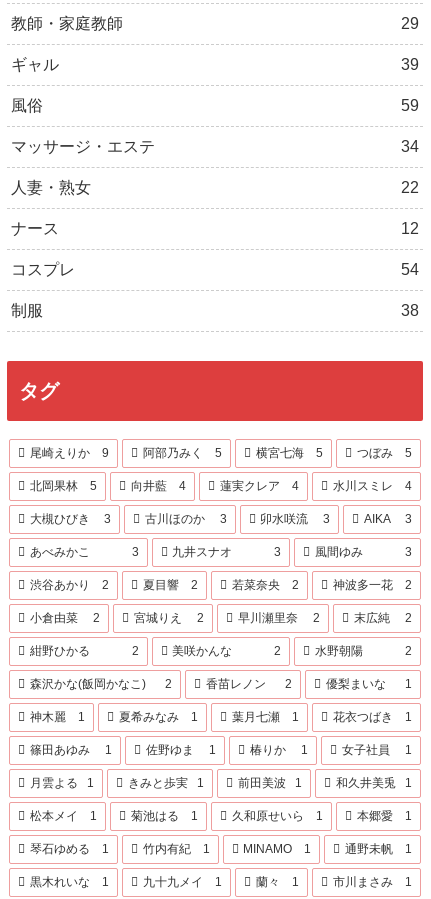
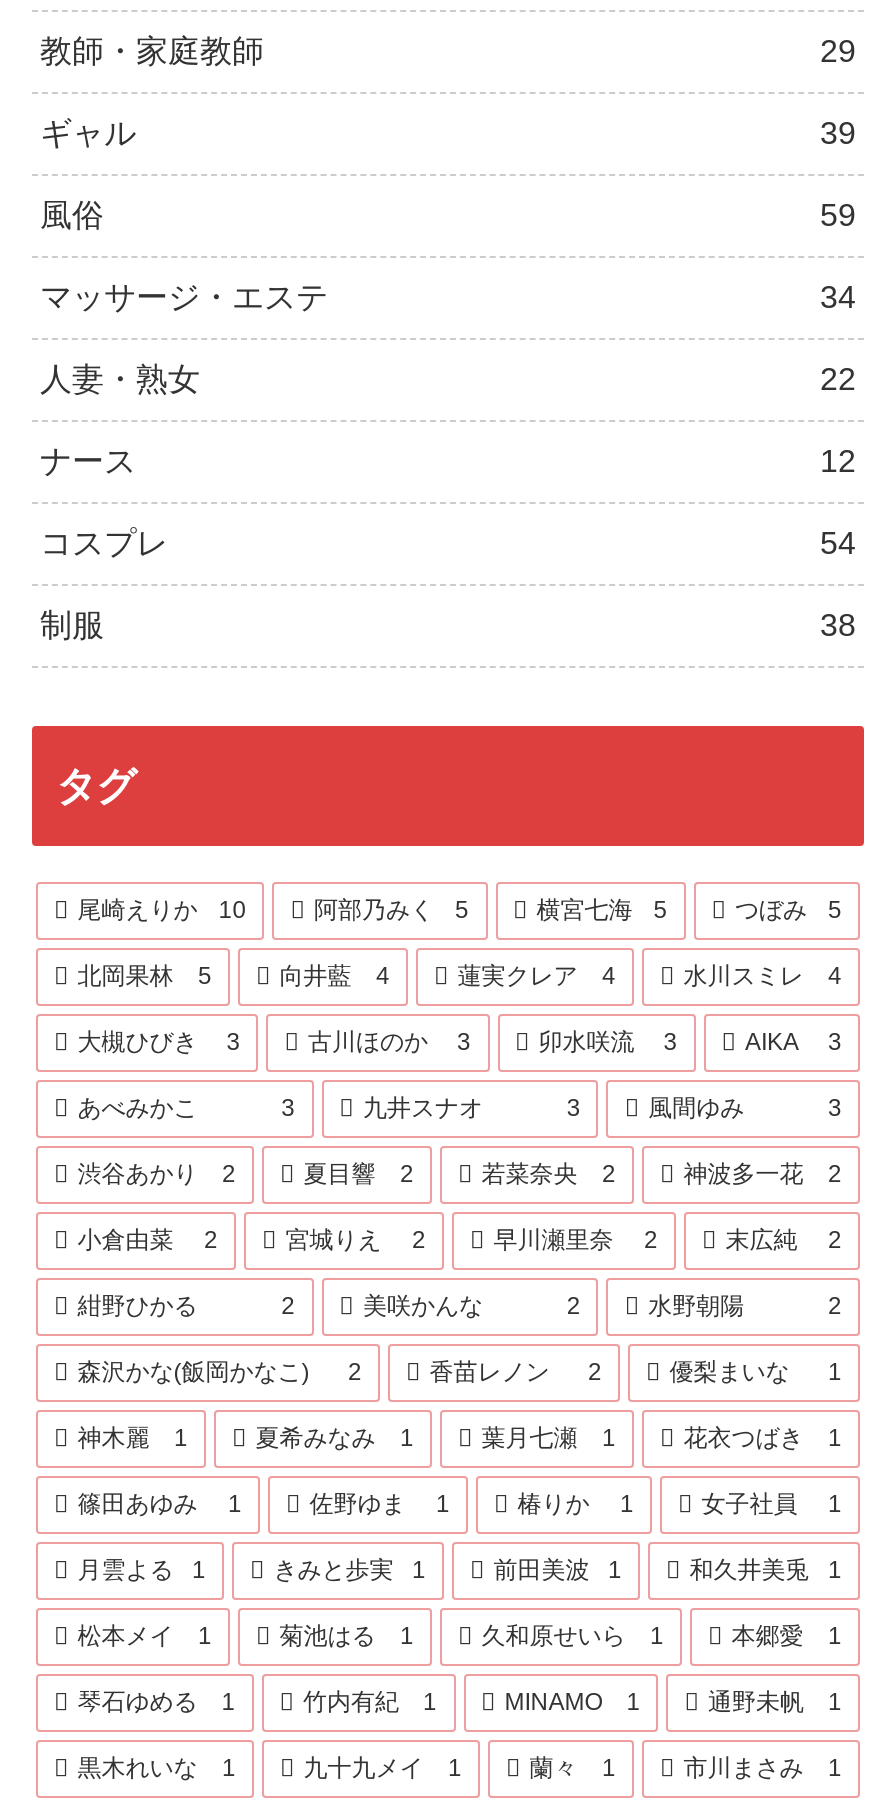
[30,446,109,460] 尾崎えりか 9 -> [78,896,246,924] 尾崎えりか 10

